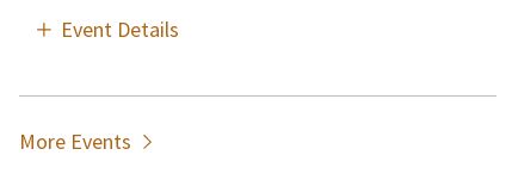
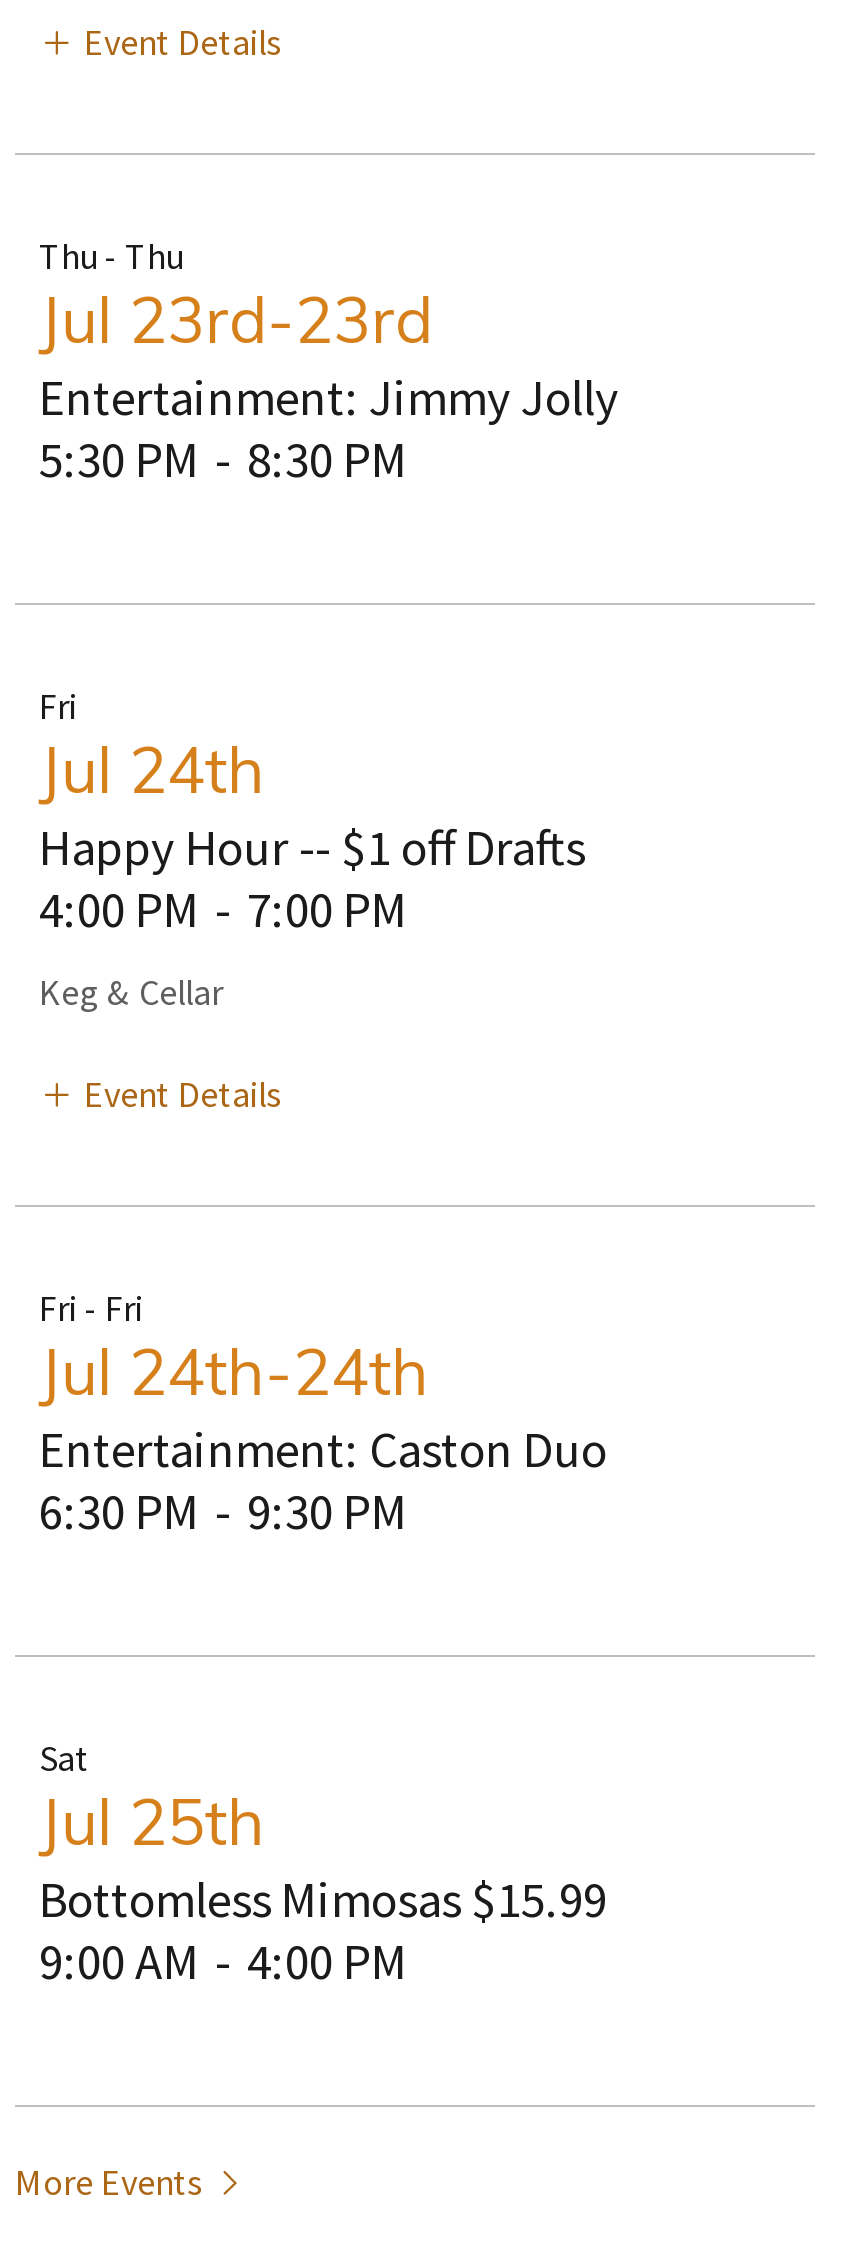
none -> [39,234,619,492] Thu - Thu | Jul 23rd-23rd | Entertainment: Jimmy Jolly | 5:30 PM - 8:30 PM
none -> [39,684,585,1118] Fri | Jul 24th | Happy Hour -- $1 off Drafts | 4:00 PM - 7:00 PM | Keg & Cellar | Event Details
none -> [39,1286,607,1544] Fri - Fri | Jul 24th-24th | Entertainment: Caston Duo | 6:30 PM - 9:30 PM
none -> [39,1736,607,1994] Sat | Jul 25th | Bottomless Mimosas $15.99 | 9:00 AM - 4:00 PM

